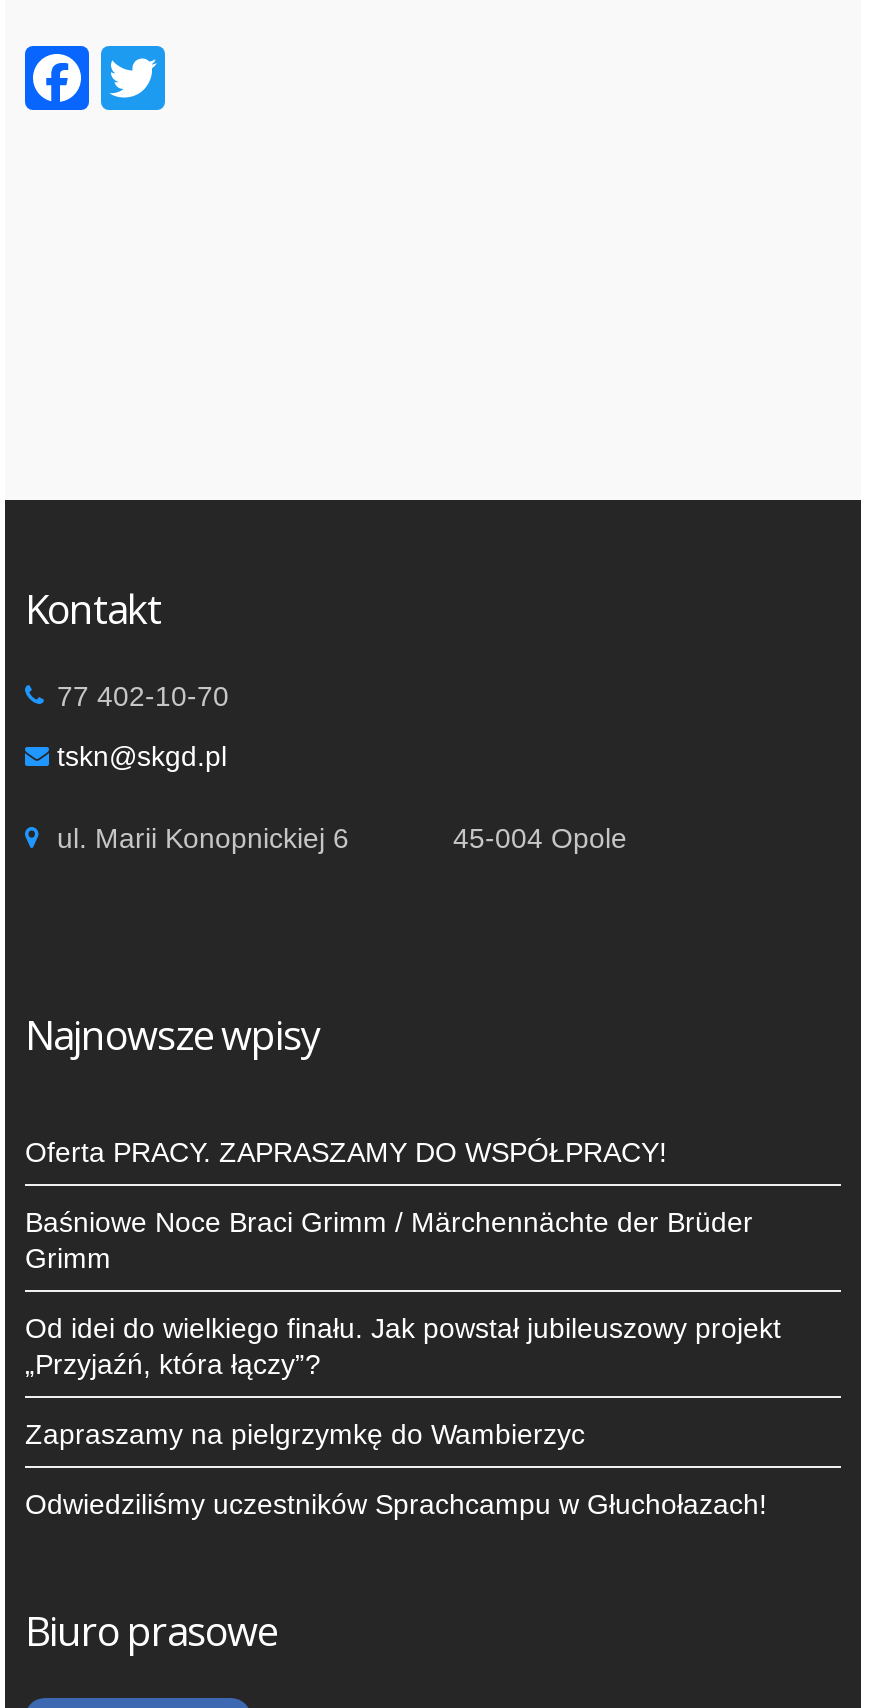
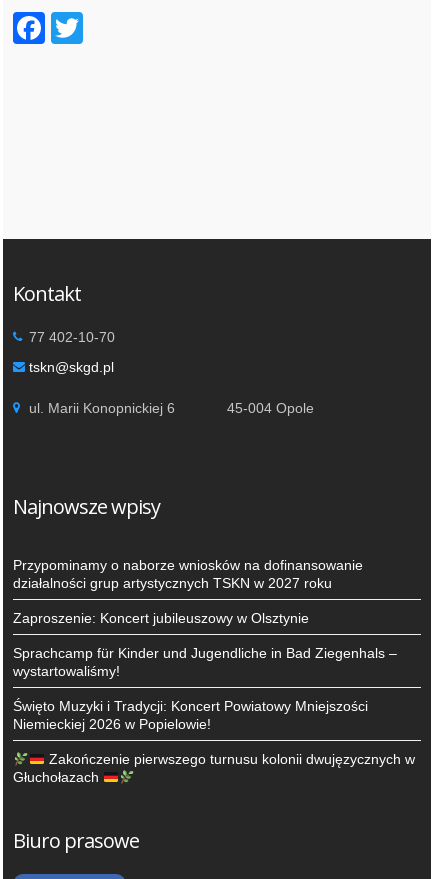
[25,1137,667,1169] Oferta PRACY. ZAPRASZAMY DO WSPÓŁPRACY! -> [13,557,363,591] Przypominamy o naborze wniosków na dofinansowanie | działalności grup artystycznych TSKN w 2027 roku
[25,1207,753,1275] Baśniowe Noce Braci Grimm / Märchennächte der Brüder | Grimm -> [13,610,309,626] Zaproszenie: Koncert jubileuszowy w Olsztynie
[25,1313,781,1381] Od idei do wielkiego finału. Jak powstał jubileuszowy projekt | „Przyjaźń, która łączy”? -> [13,645,397,679] Sprachcamp für Kinder und Jugendliche in Bad Ziegenhals – | wystartowaliśmy!
[25,1419,585,1451] Zapraszamy na pielgrzymkę do Wambierzyc -> [13,698,368,732] Święto Muzyki i Tradycji: Koncert Powiatowy Mniejszości | Niemieckiej 2026 w Popielowie!
[25,1489,767,1521] Odwiedziliśmy uczestników Sprachcampu w Głuchołazach! -> [13,751,415,785] Zakończenie pierwszego turnusu kolonii dwujęzycznych w | Głuchołazach

